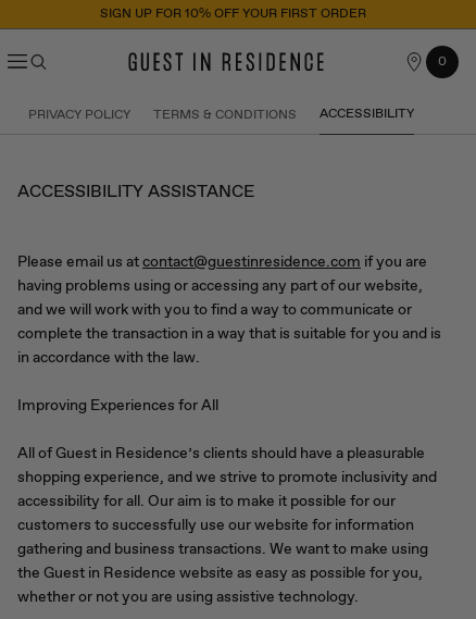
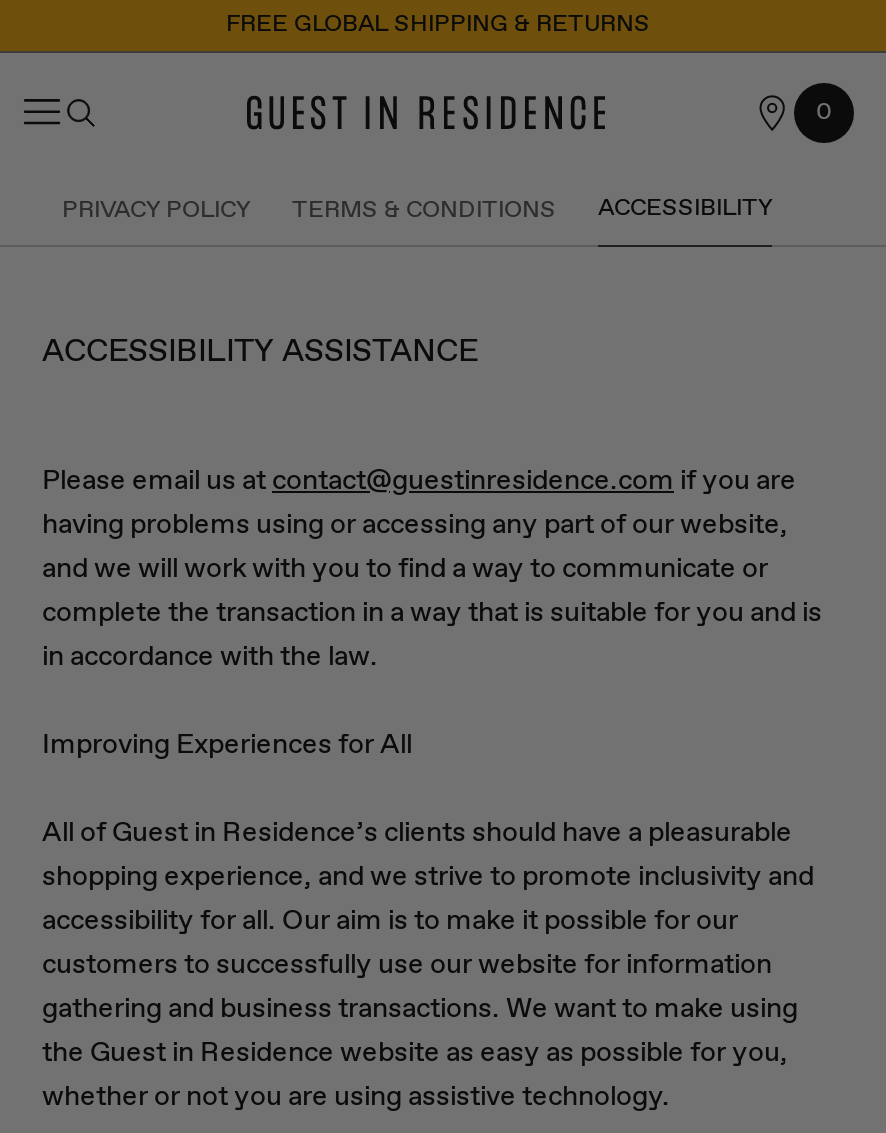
[99,5,366,23] SIGN UP FOR 10% OFF YOUR FIRST ORDER -> [226,9,650,41] FREE GLOBAL SHIPPING & RETURNS

